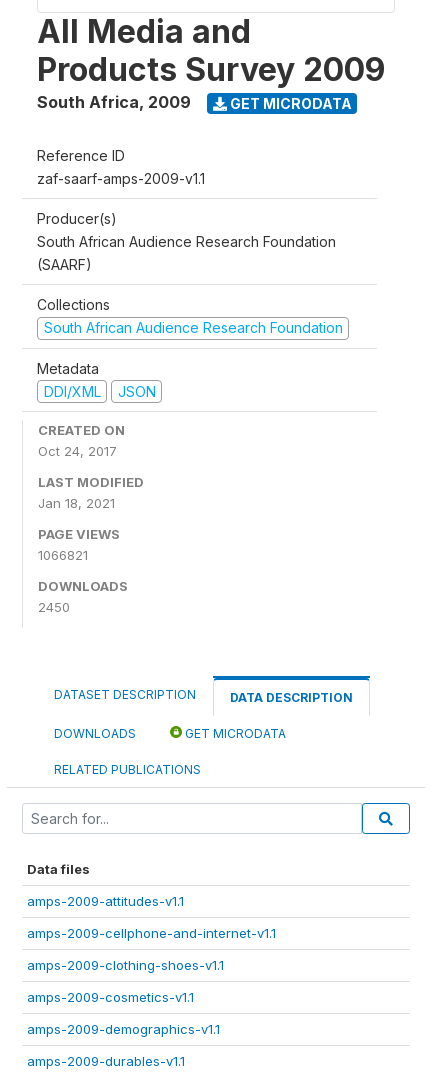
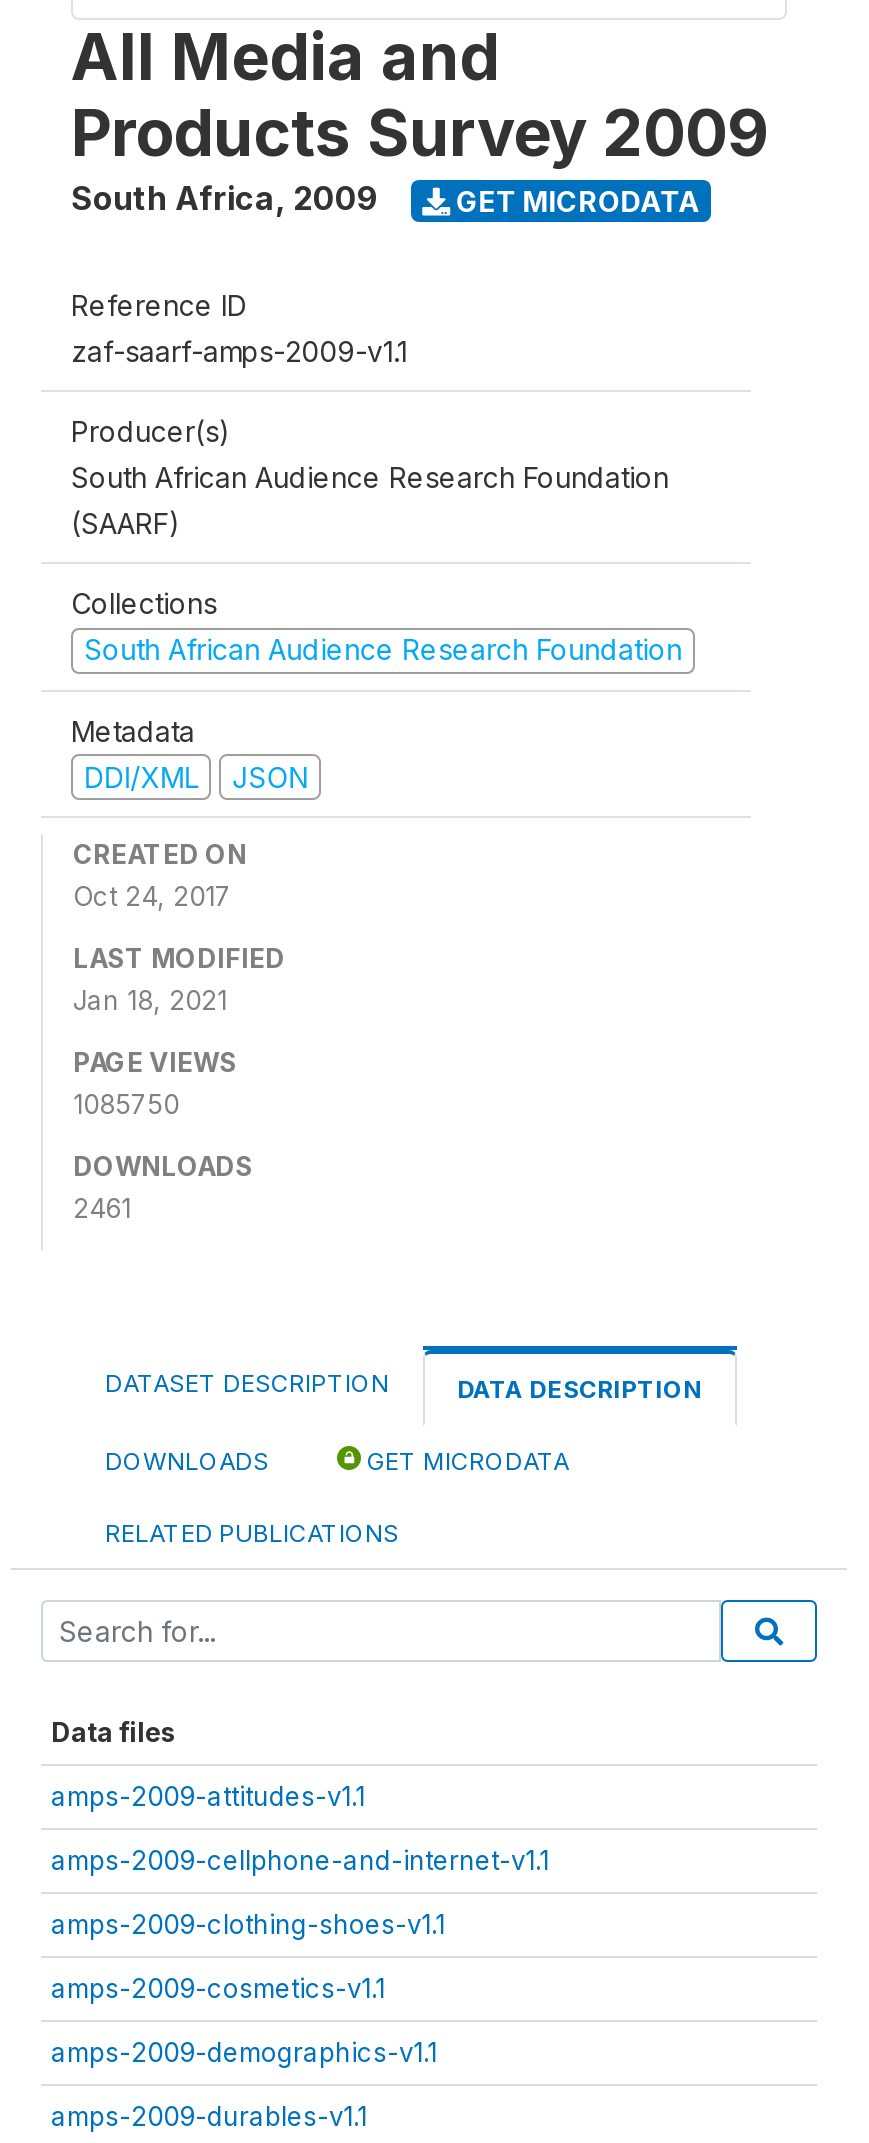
[38,547,88,563] 1066821 -> [73,1088,179,1120] 1085750
[38,599,70,615] 2450 -> [73,1192,131,1224] 2461

